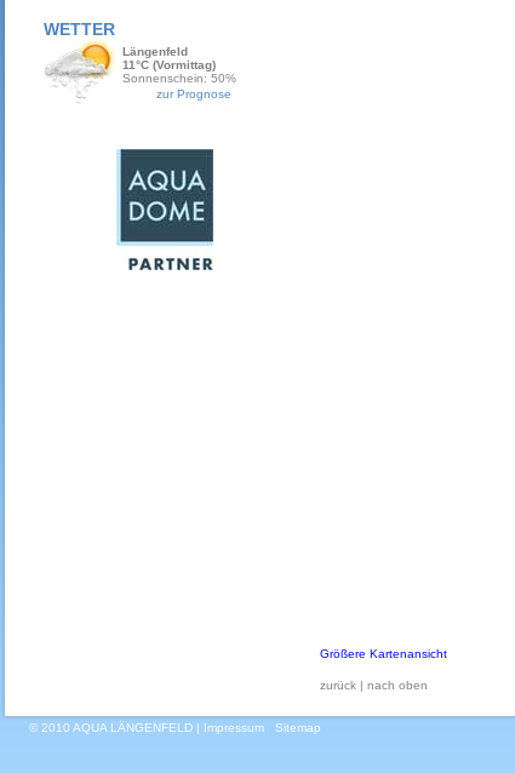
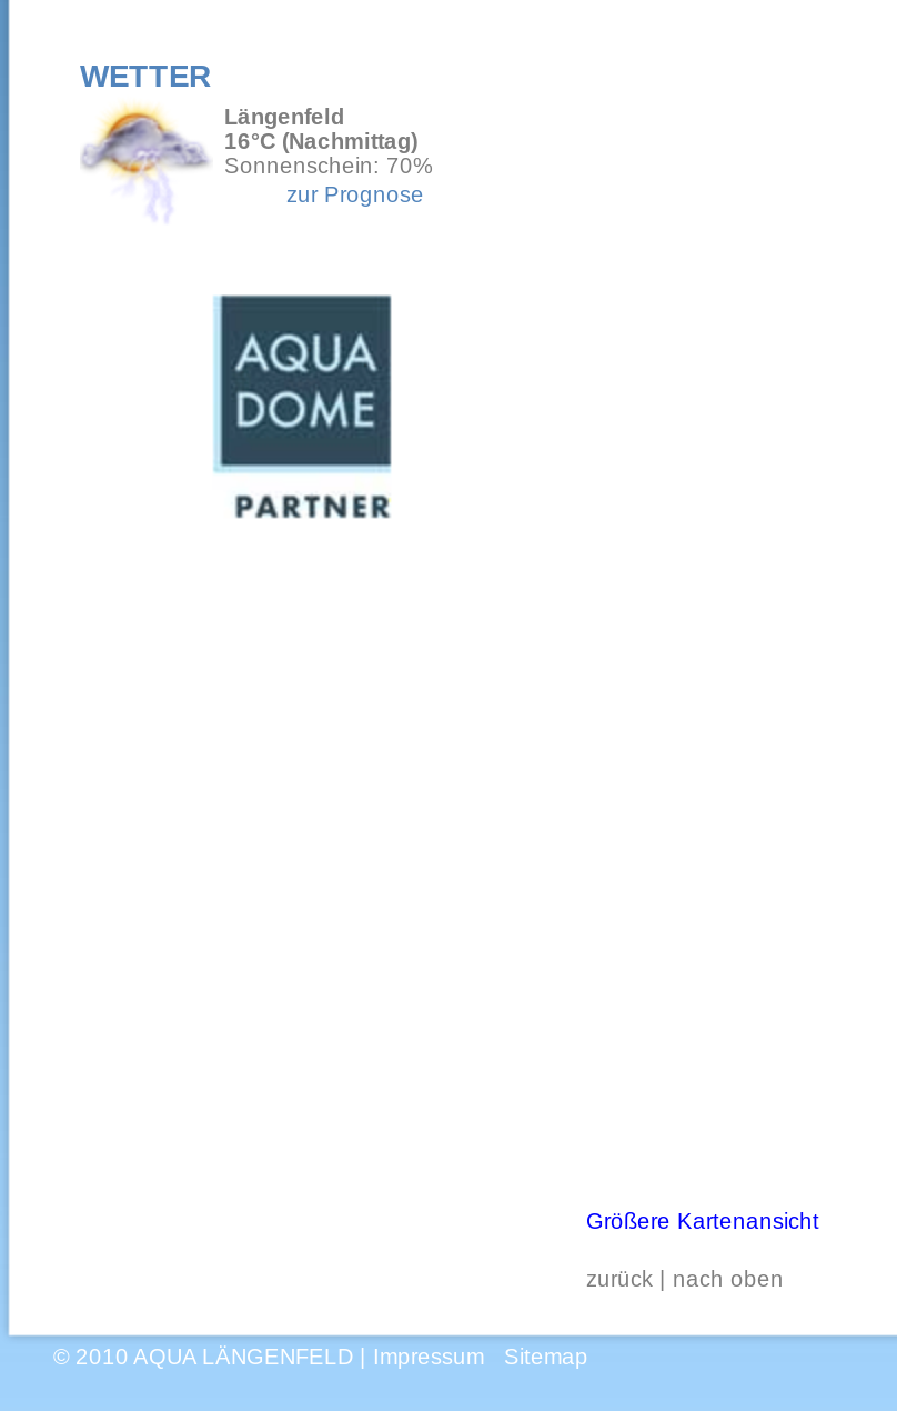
[48,42,236,98] [image] | 11°C (Vormittag) | Sonnenschein: 50% -> [87,100,433,218] [image] | 16°C (Nachmittag) | Sonnenschein: 70%

